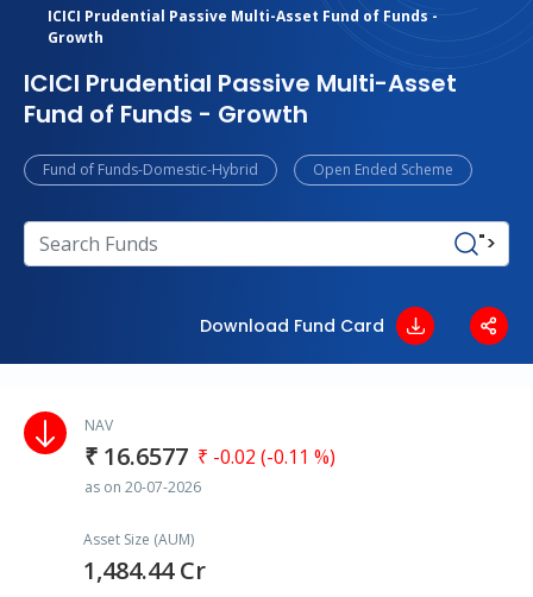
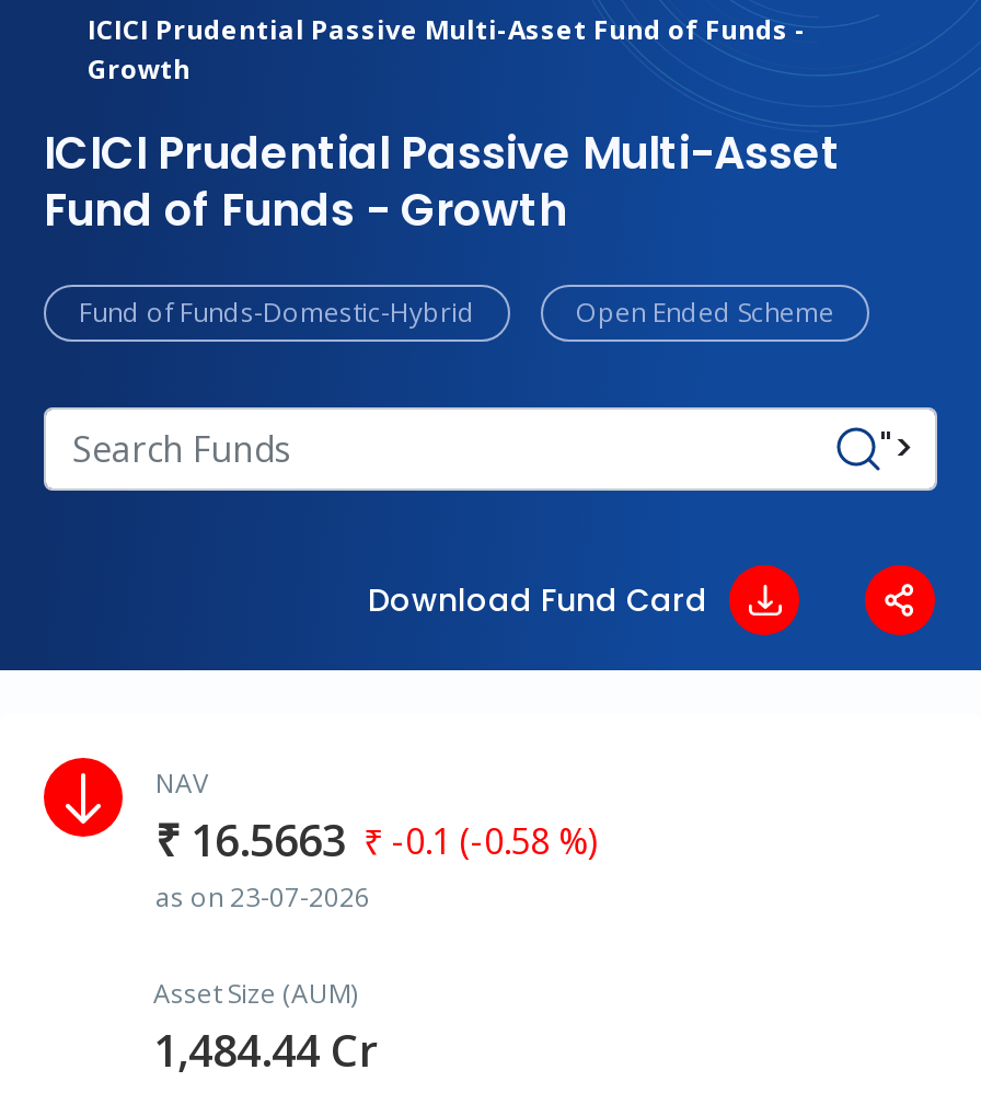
[84,440,336,472] ₹ 16.6577 ₹ -0.02 (-0.11 %) -> [155,810,598,870] ₹ 16.5663 ₹ -0.1 (-0.58 %)
[84,477,201,497] as on 20-07-2026 -> [155,878,370,916] as on 23-07-2026

